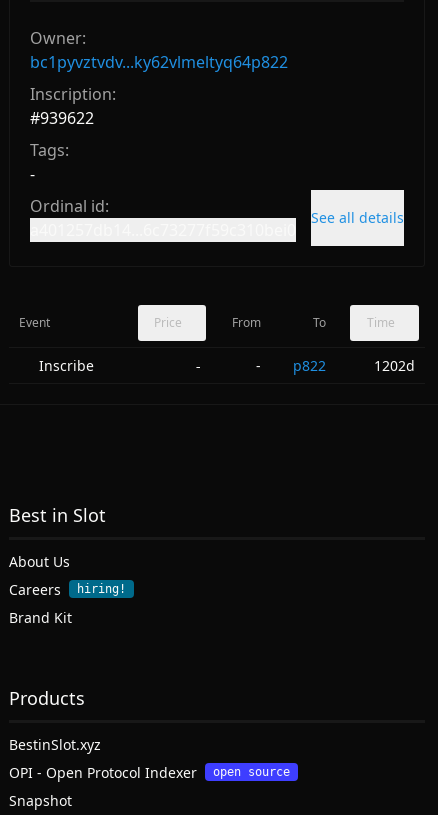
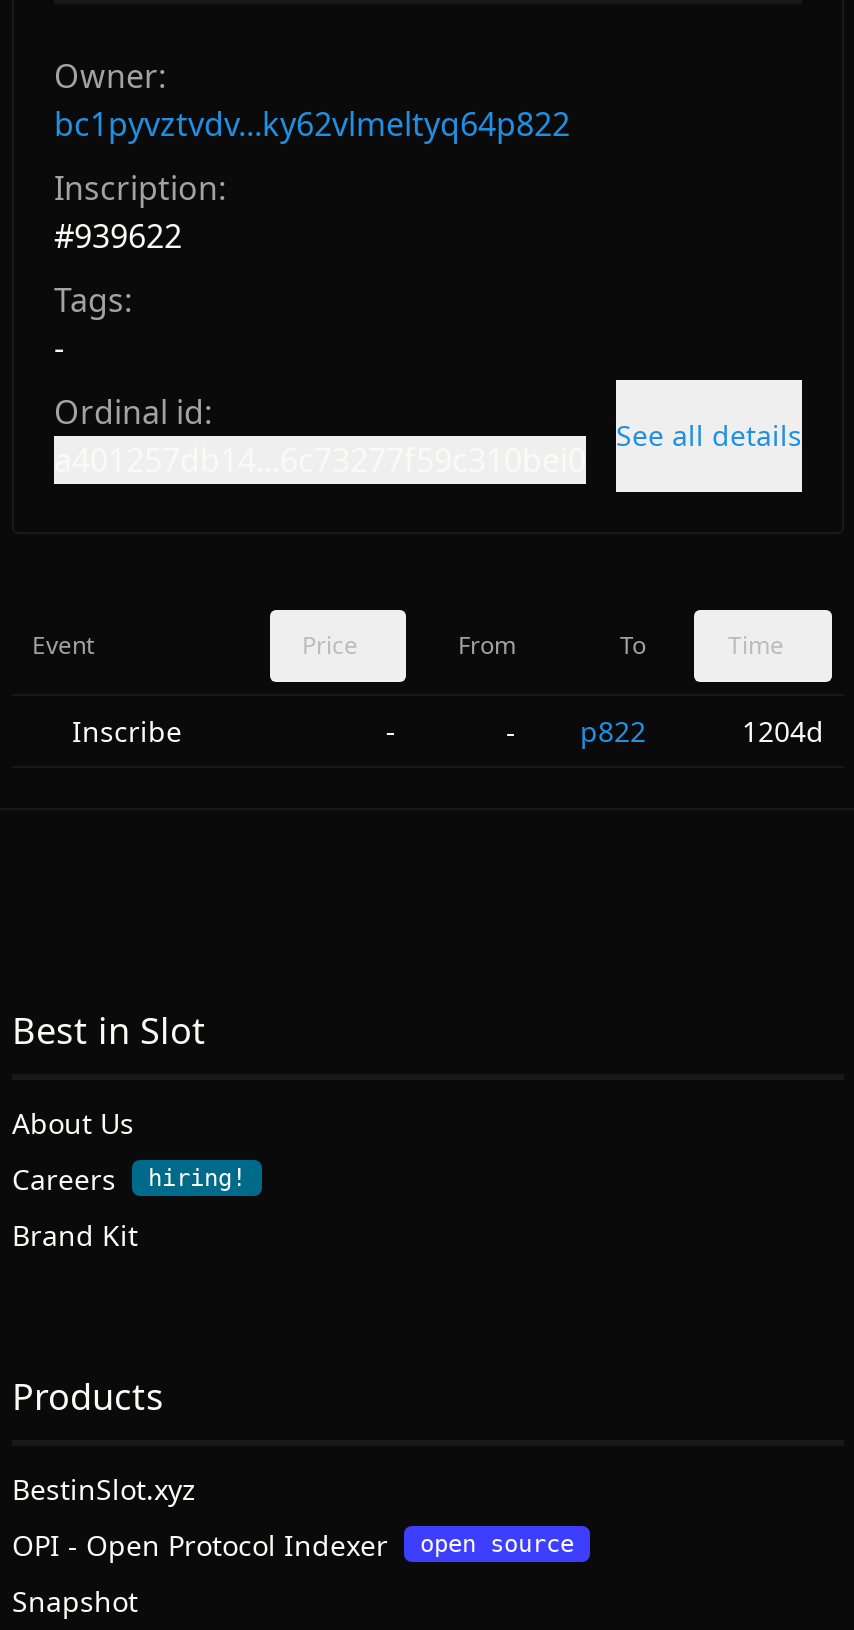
[374,356,415,375] 1202d -> [742,712,824,750] 1204d

